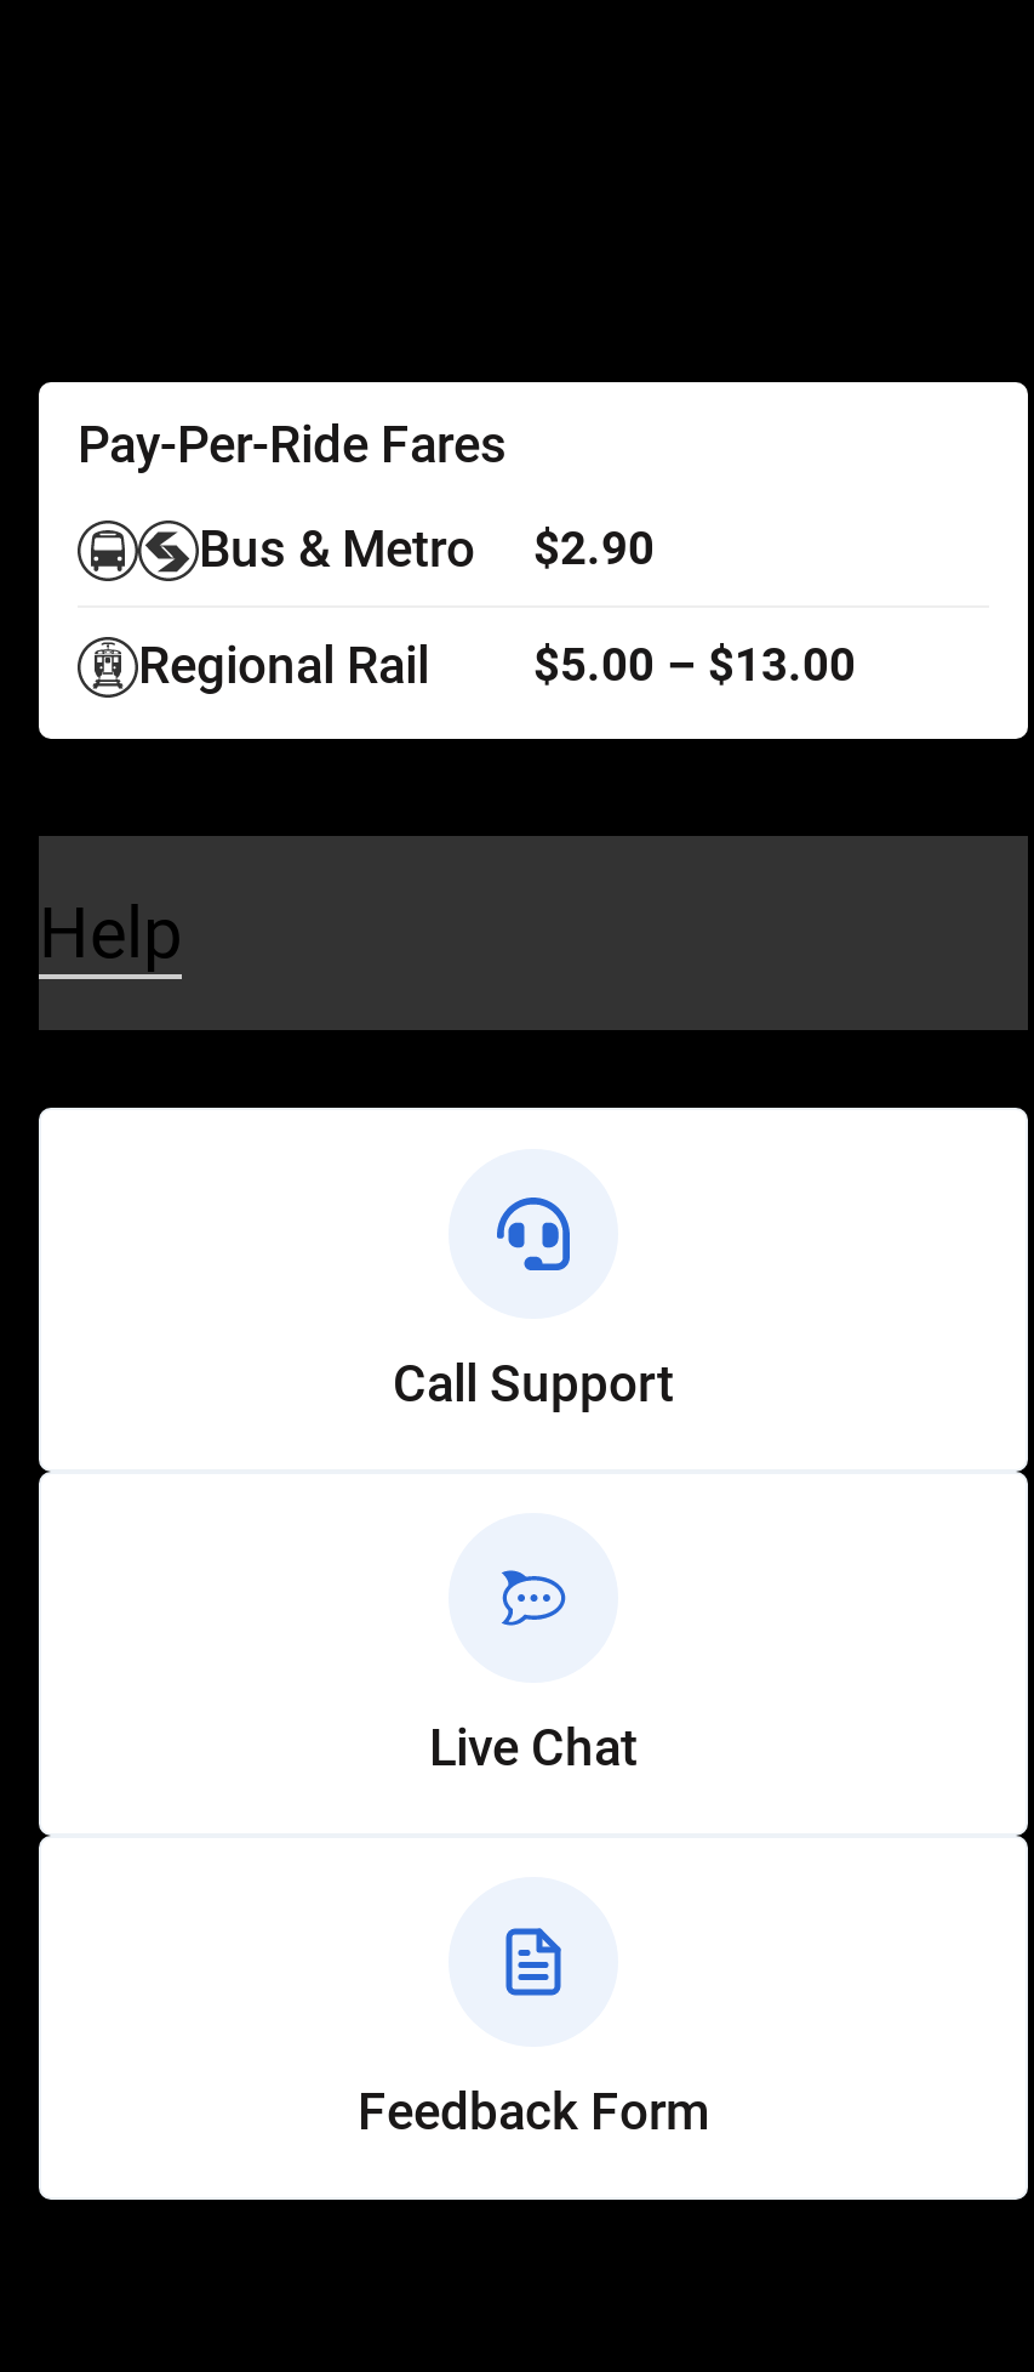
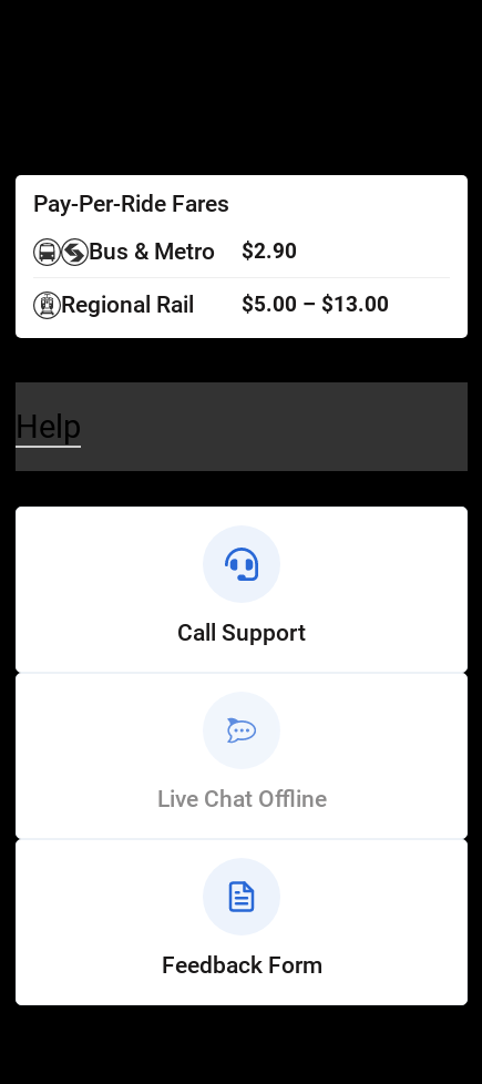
[429,1719,638,1777] Live Chat -> [157,786,326,812] Live Chat Offline

